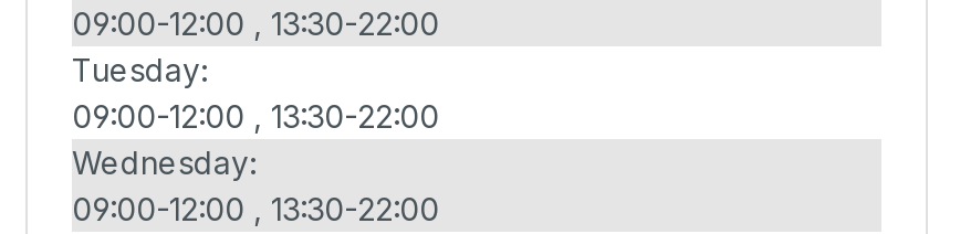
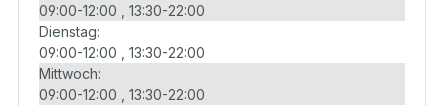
[72,51,207,88] Tuesday: -> [39,23,100,40] Dienstag:
[72,143,255,181] Wednesday: -> [39,65,101,82] Mittwoch:

